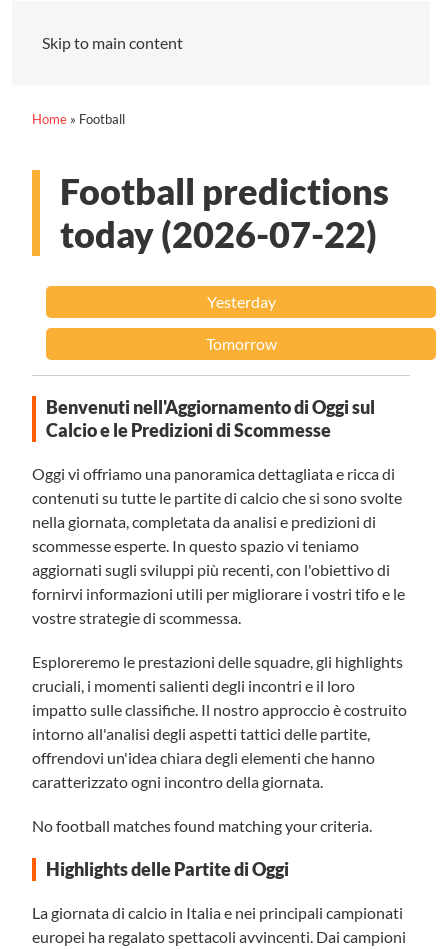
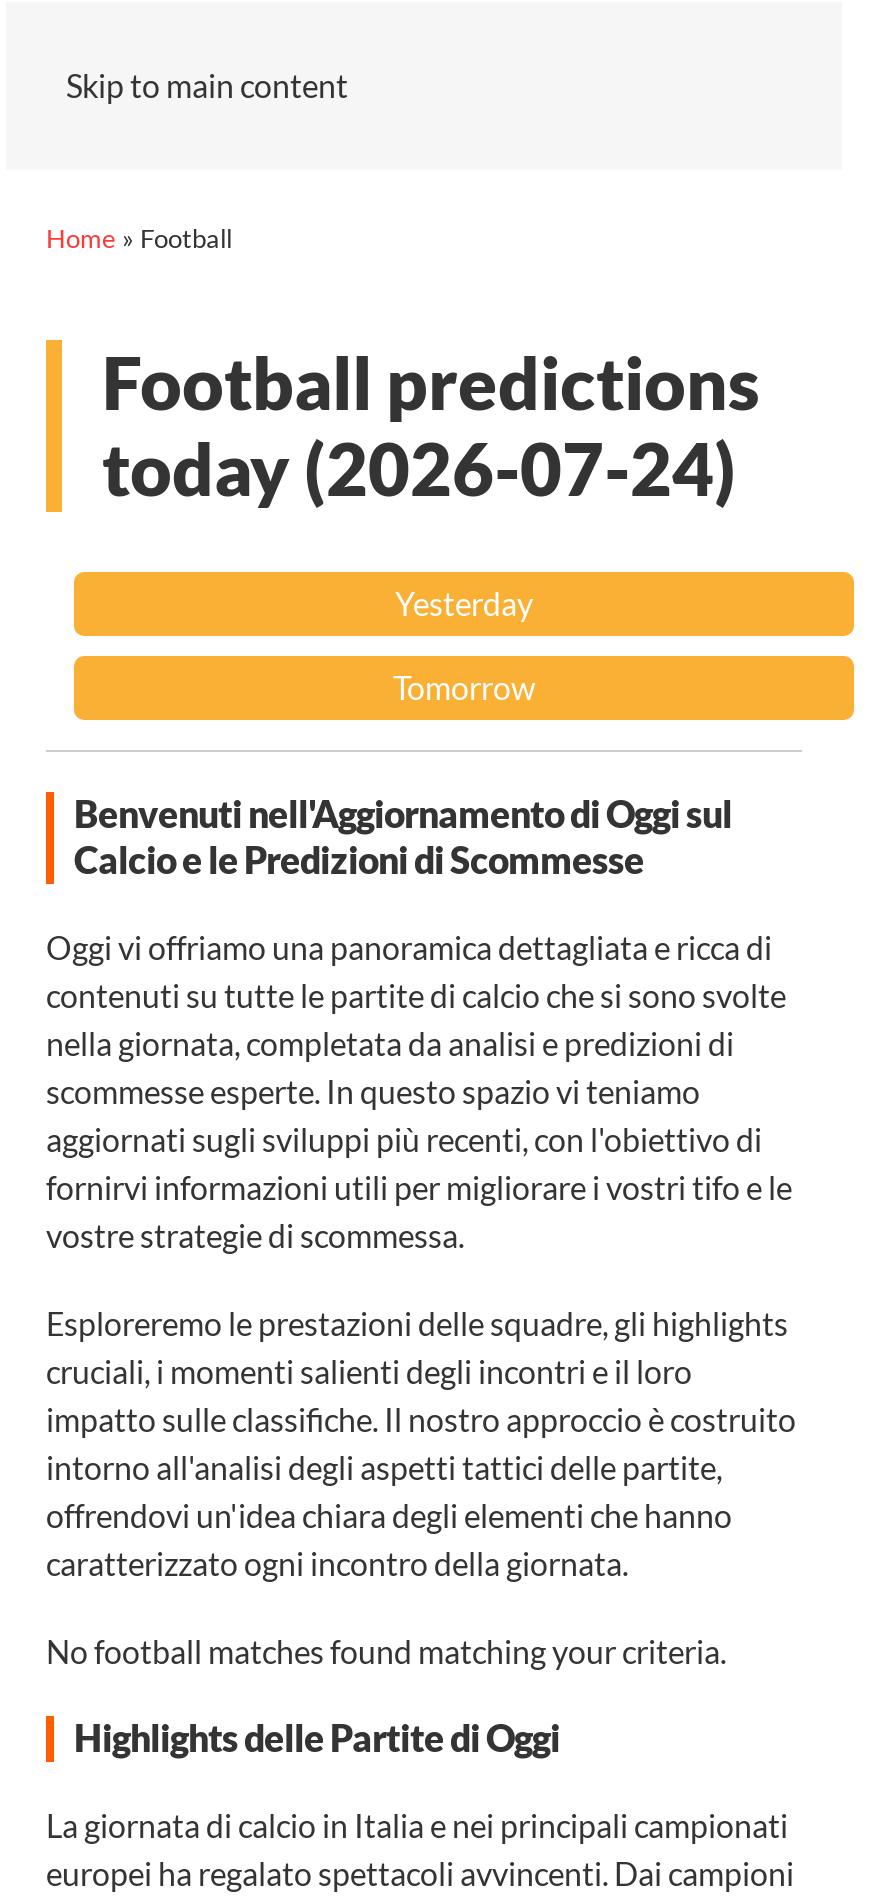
[60,212,377,256] today (2026-07-22) -> [102,424,736,512] today (2026-07-24)

